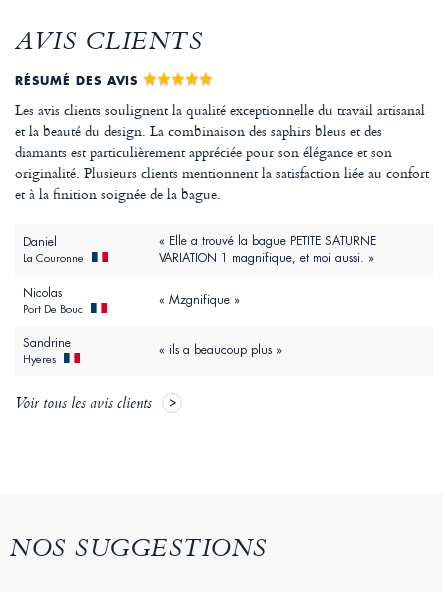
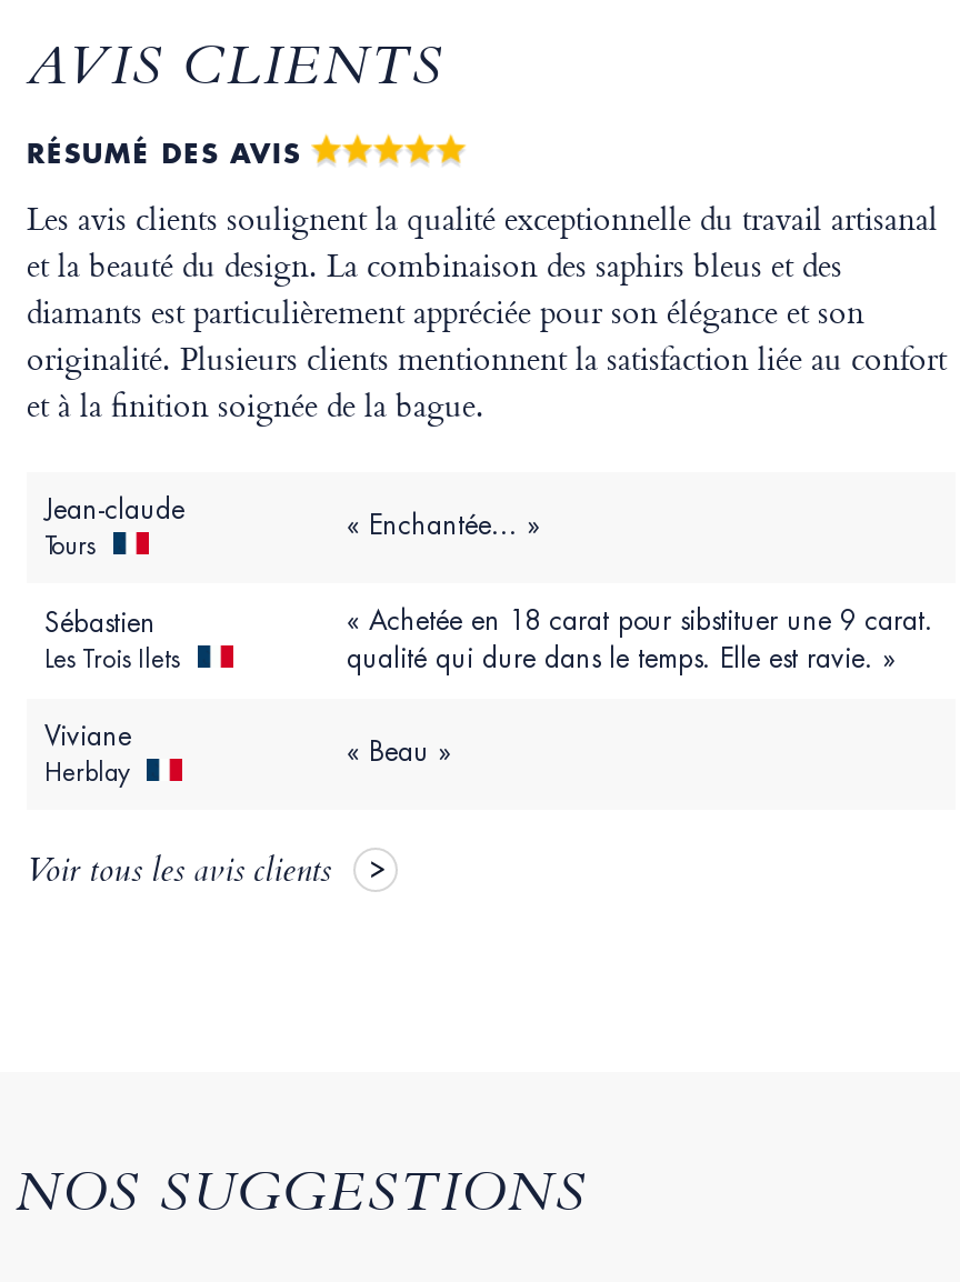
[23,234,87,265] Daniel | La Couronne -> [44,492,184,561] Jean-claude | Tours
[159,233,376,266] « Elle a trouvé la bague PETITE SATURNE | VARIATION 1 magnifique, et moi aussi. » -> [347,508,540,543] « Enchantée... »
[23,285,86,316] Nicolas | Port De Bouc -> [44,605,187,674] Sébastien | Les Trois Ilets
[159,292,240,308] « Mzgnifique » -> [347,603,933,677] « Achetée en 18 carat pour sibstituer une 9 carat. | qualité qui dure dans le temps. Elle est ravie. »
[23,335,71,366] Sandrine | Hyeres -> [44,719,136,788] Viviane | Herblay
[159,342,282,358] « ils a beaucoup plus » -> [347,734,451,770] « Beau »

